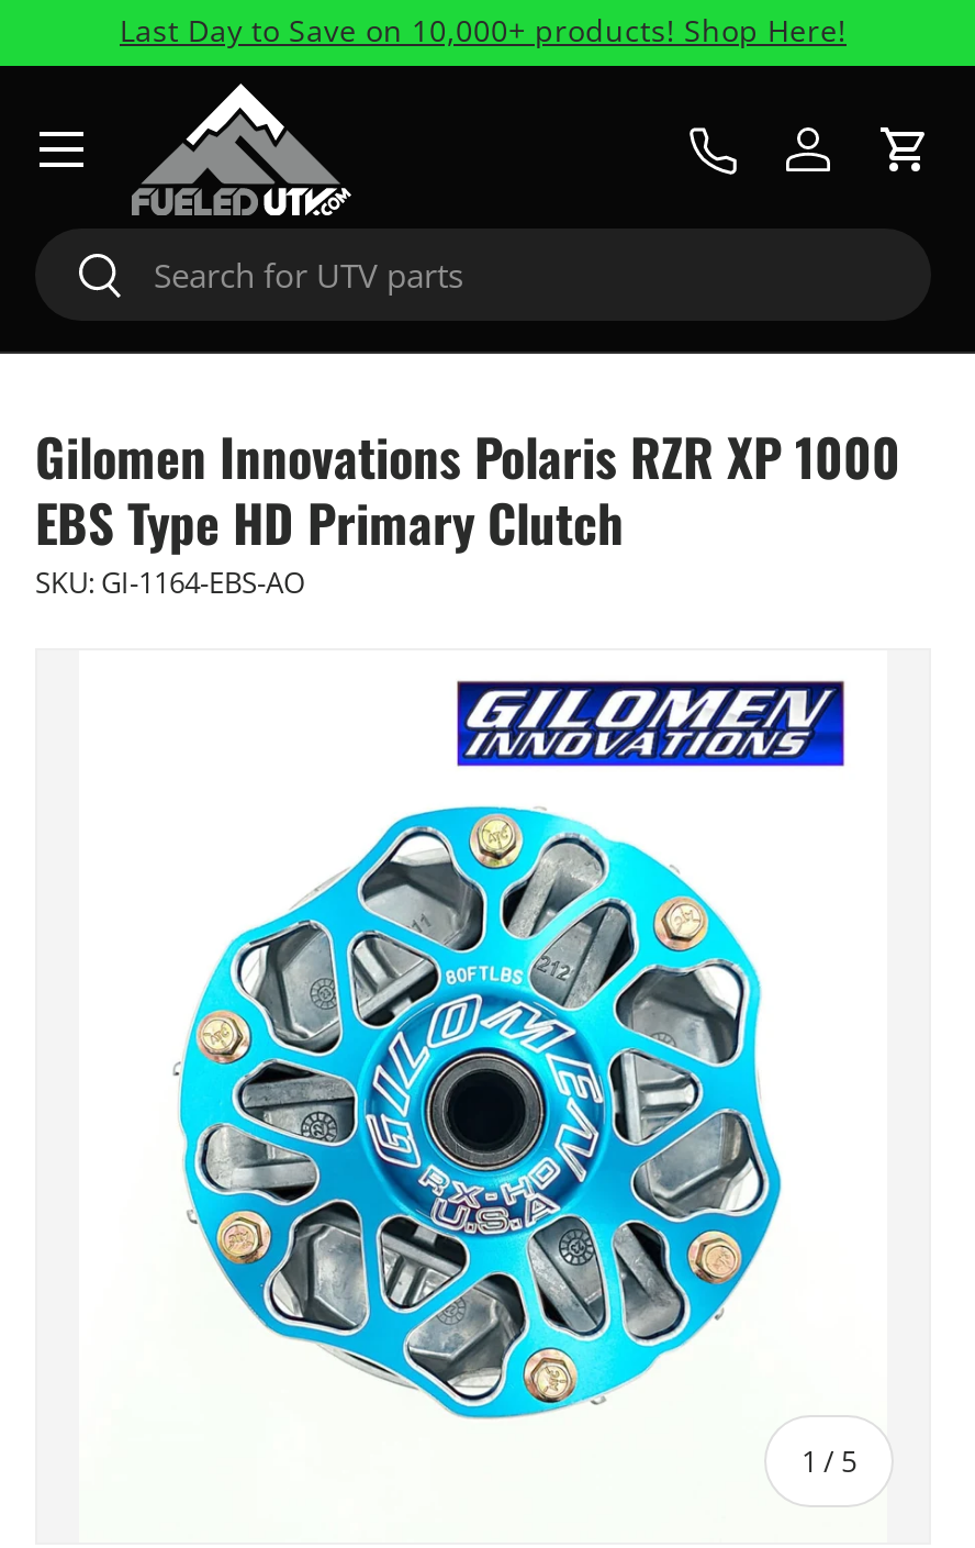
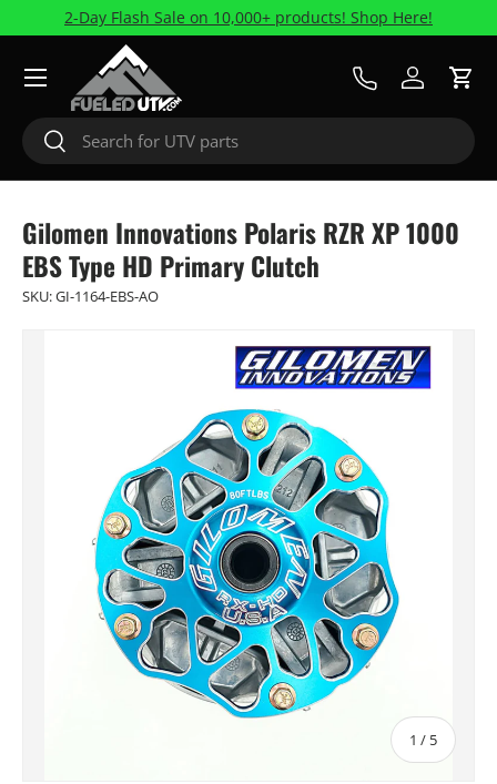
[120,11,847,51] Last Day to Save on 10,000+ products! Shop Here! -> [64,8,433,28] 2-Day Flash Sale on 10,000+ products! Shop Here!

